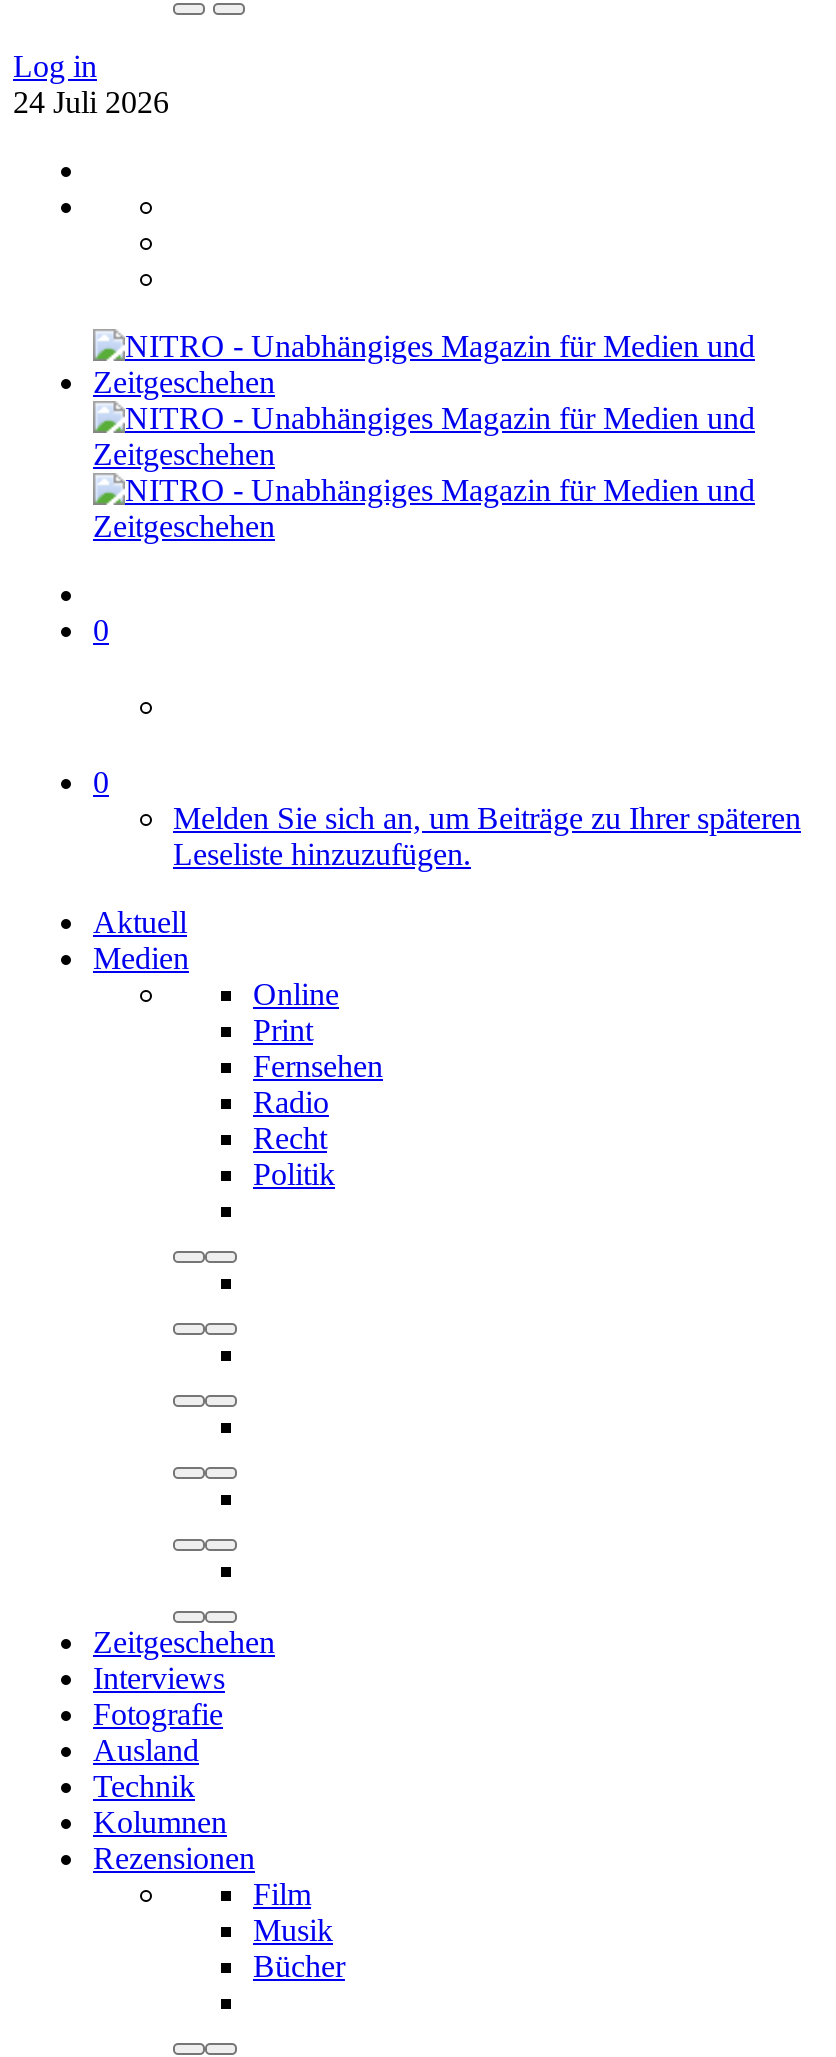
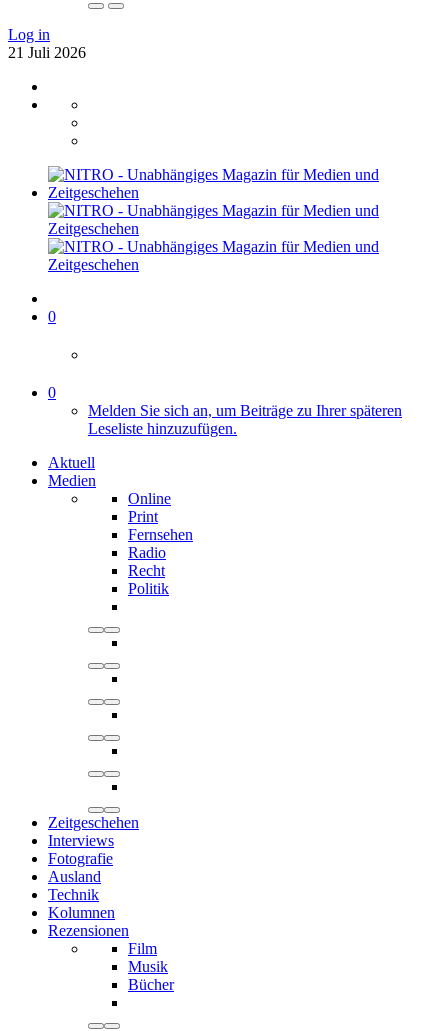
[13,85,169,119] 24 Juli 2026 -> [8,44,86,61] 21 Juli 2026

